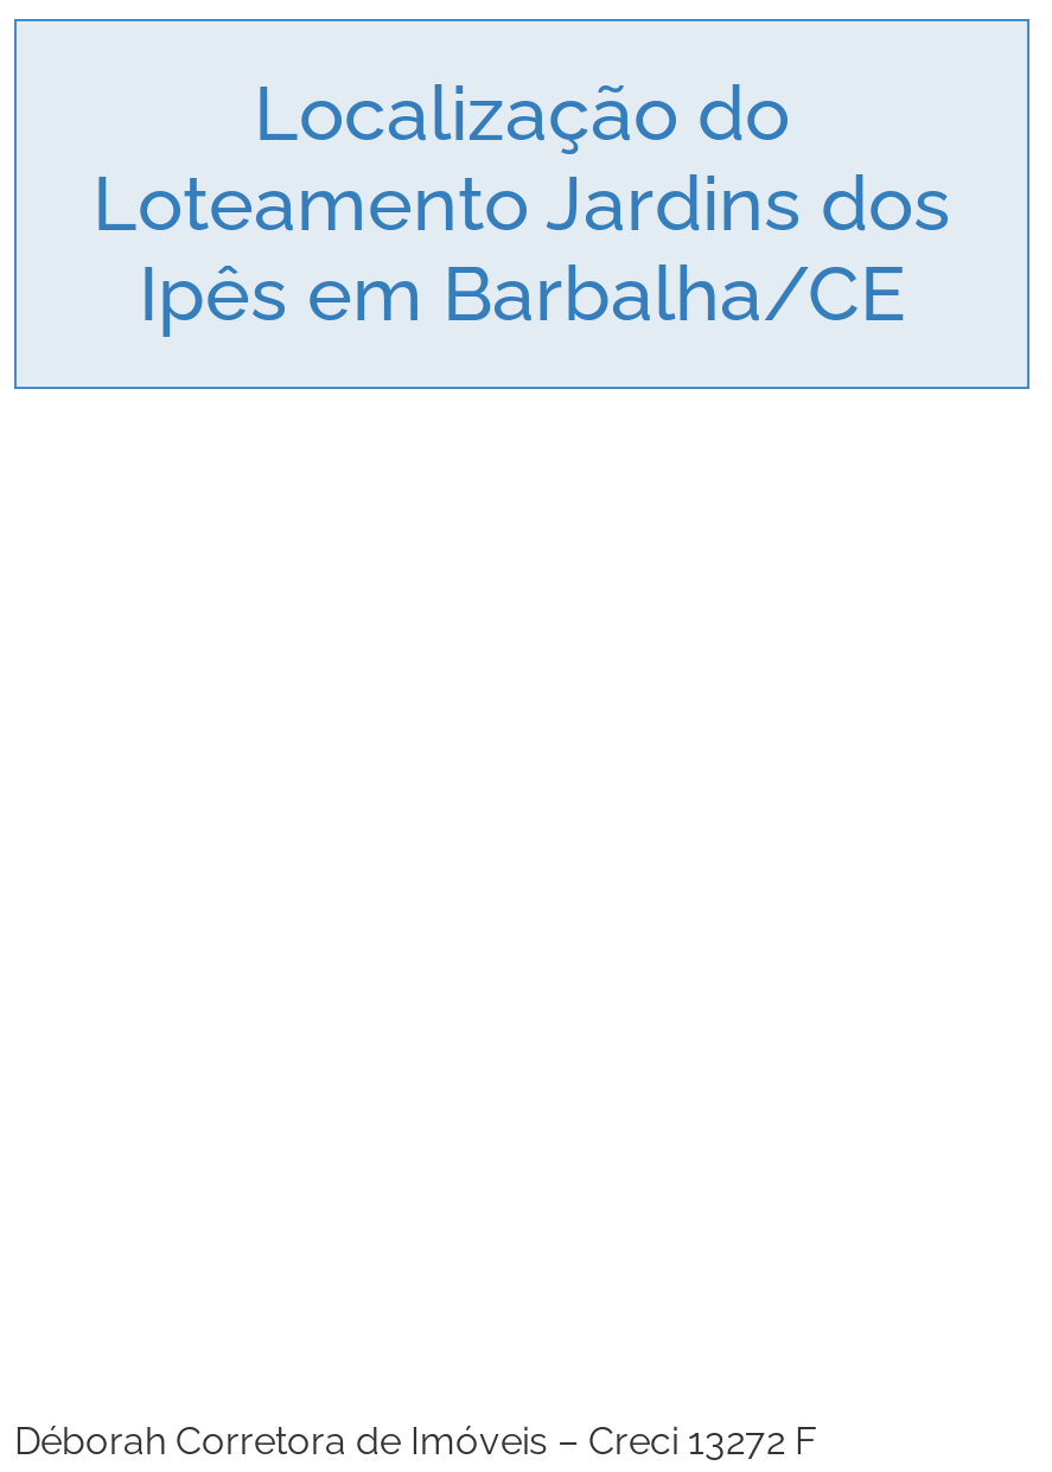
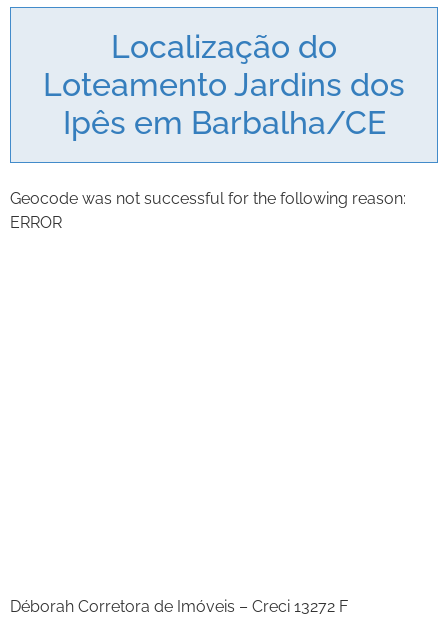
none -> [10,189,406,232] Geocode was not successful for the following reason: | ERROR

